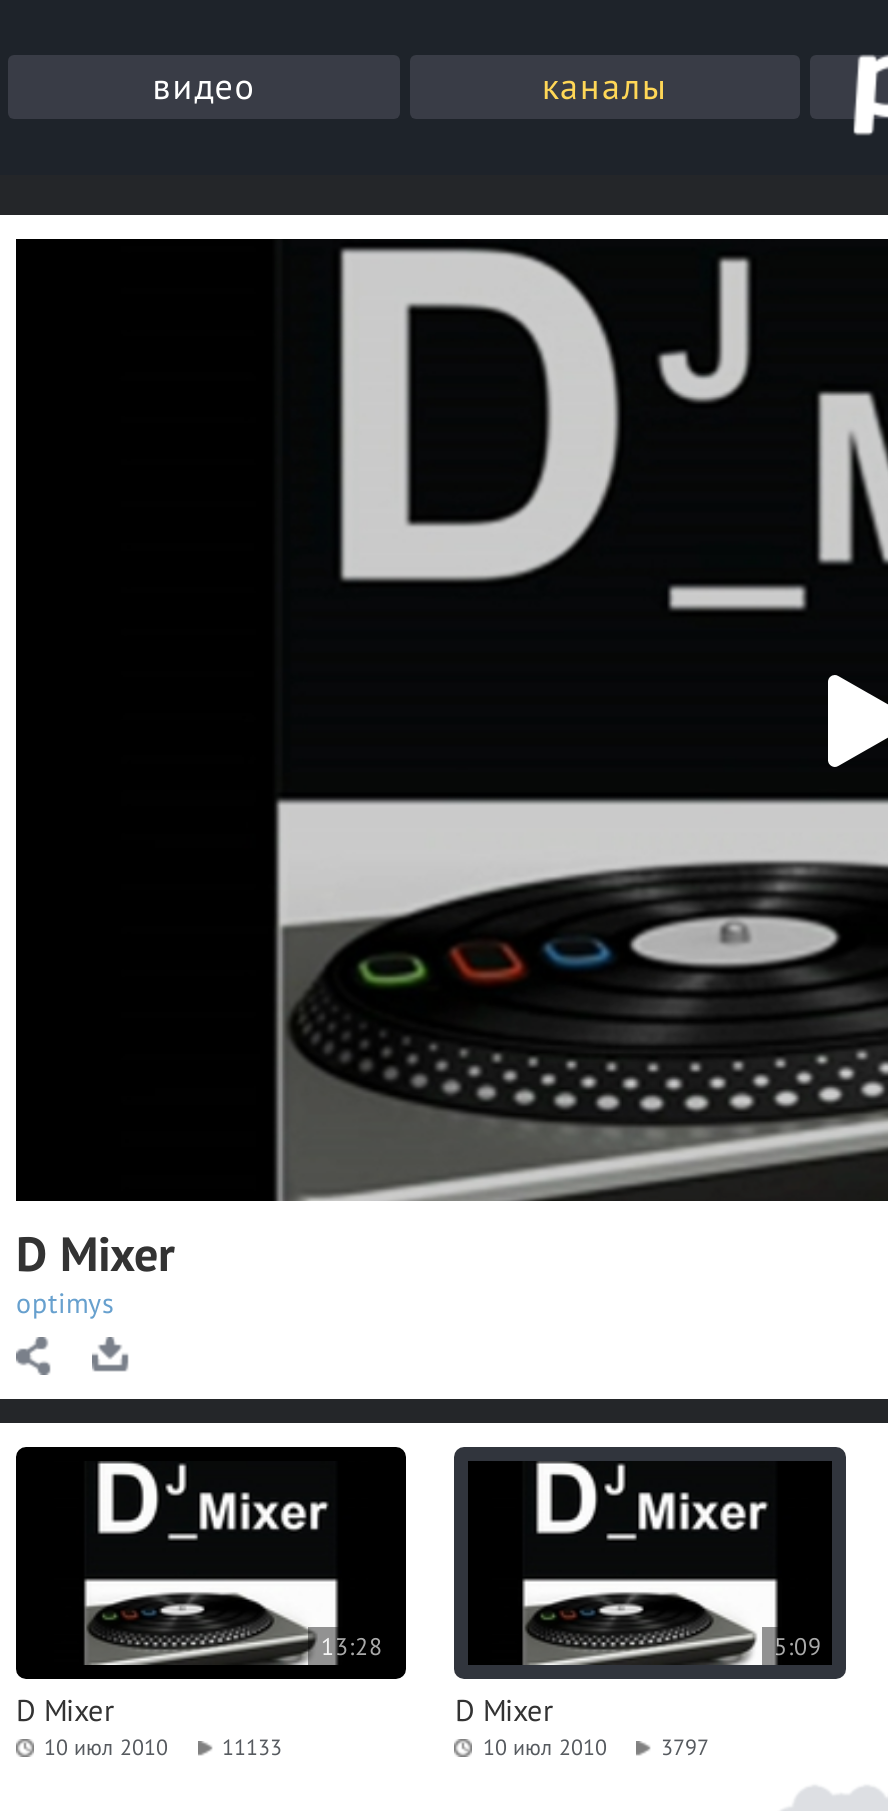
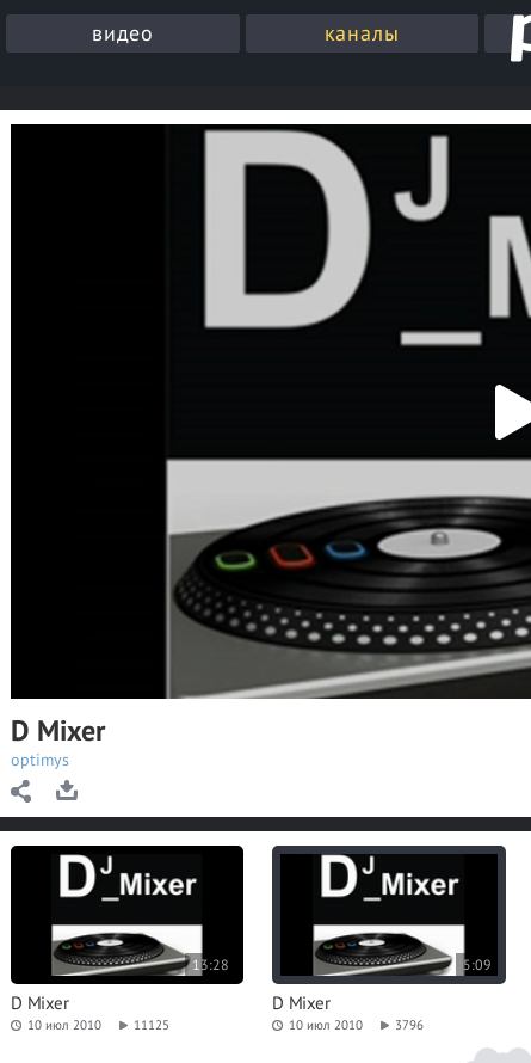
[44,1732,282,1760] 10 июл 2010 11133 -> [27,1016,169,1033] 10 июл 2010 11125
[483,1732,709,1760] 10 июл 2010 3797 -> [289,1016,424,1033] 10 июл 2010 3796

